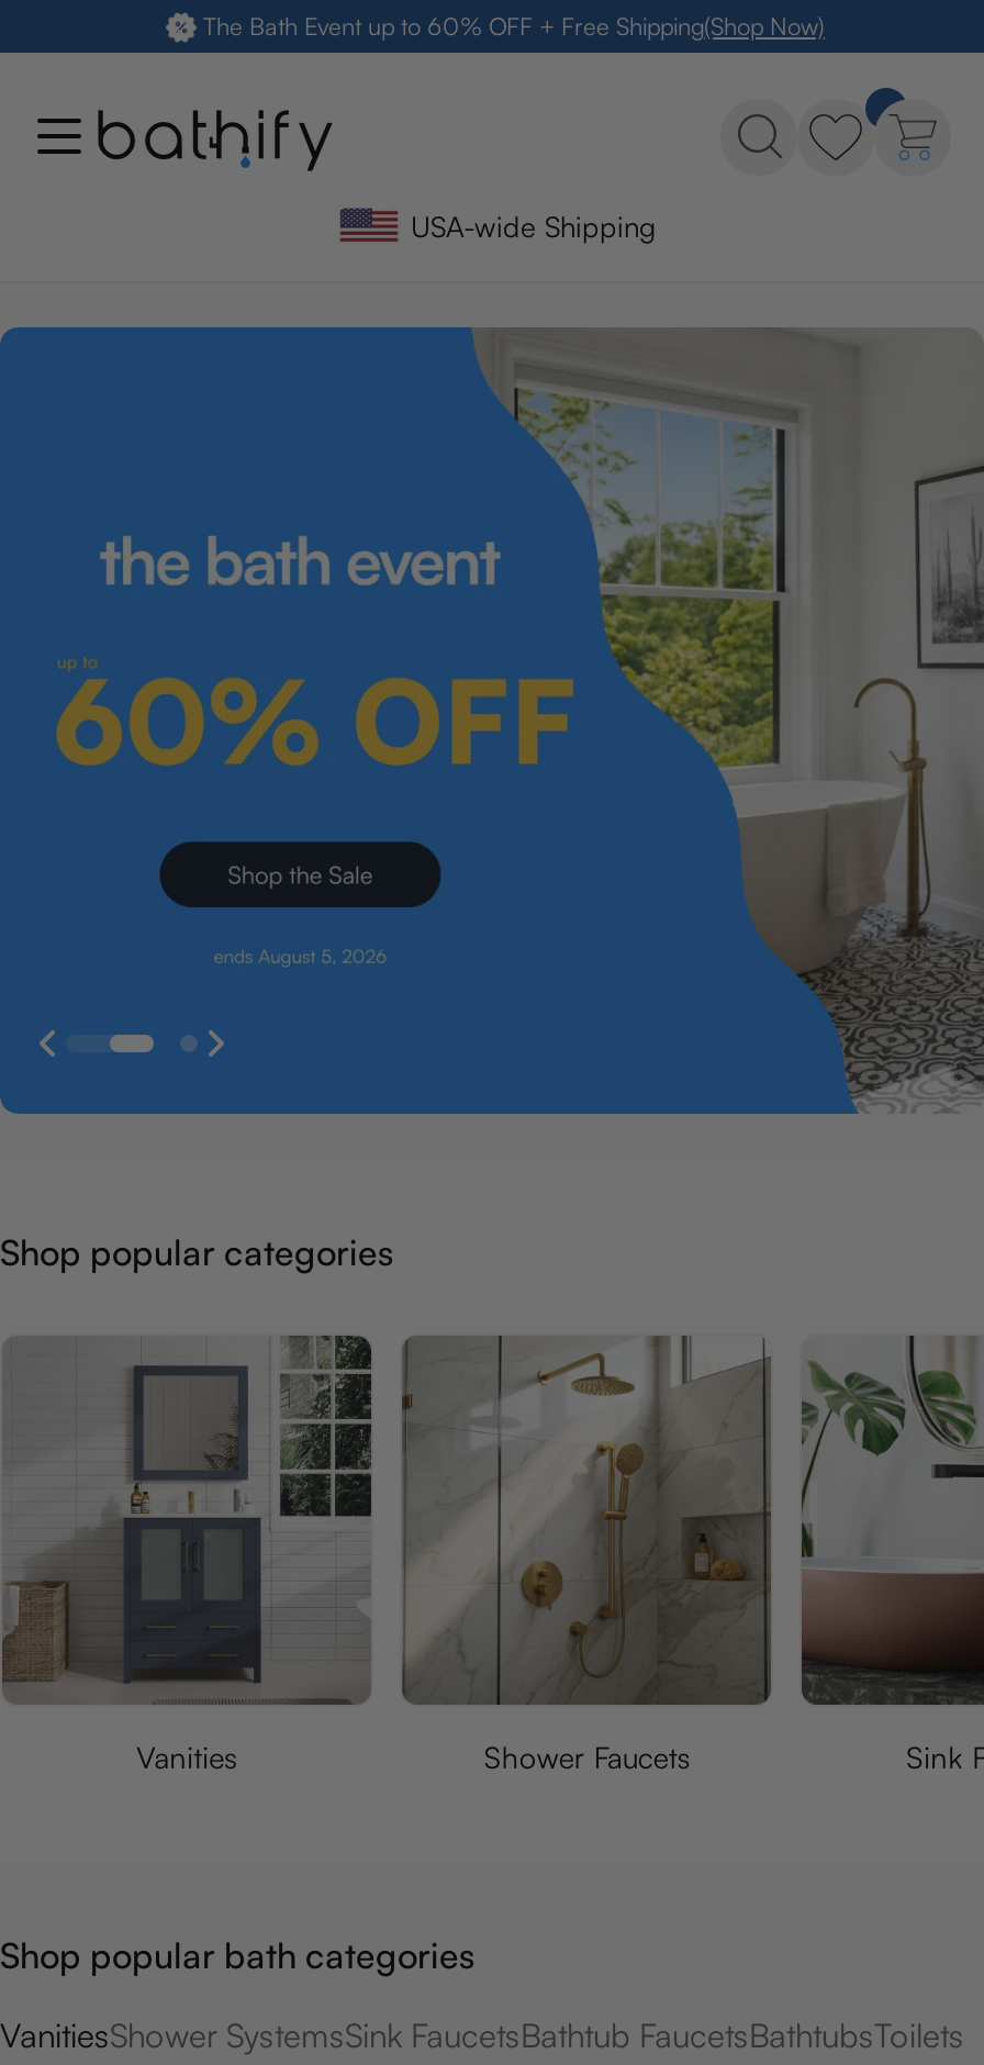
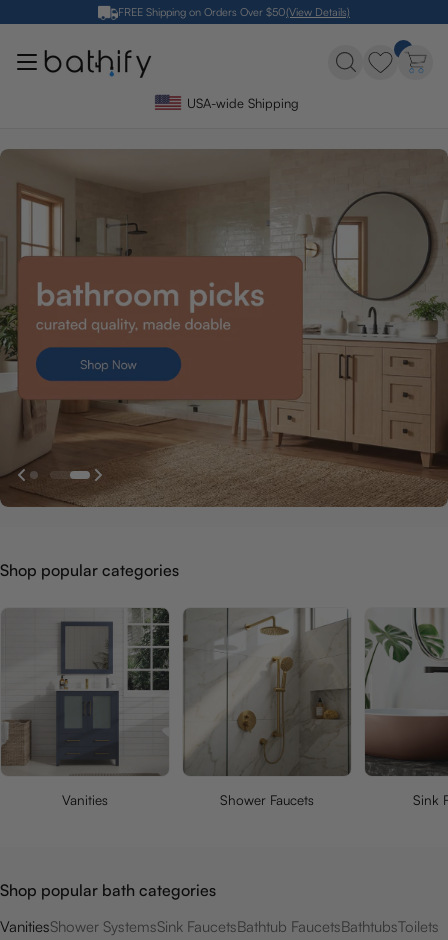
[203,10,825,41] The Bath Event up to 60% OFF + Free Shipping(Shop Now) -> [118,5,350,19] FREE Shipping on Orders Over $50(View Details)
[7,325,977,1116] [image] -> [3,148,445,508] [image]

